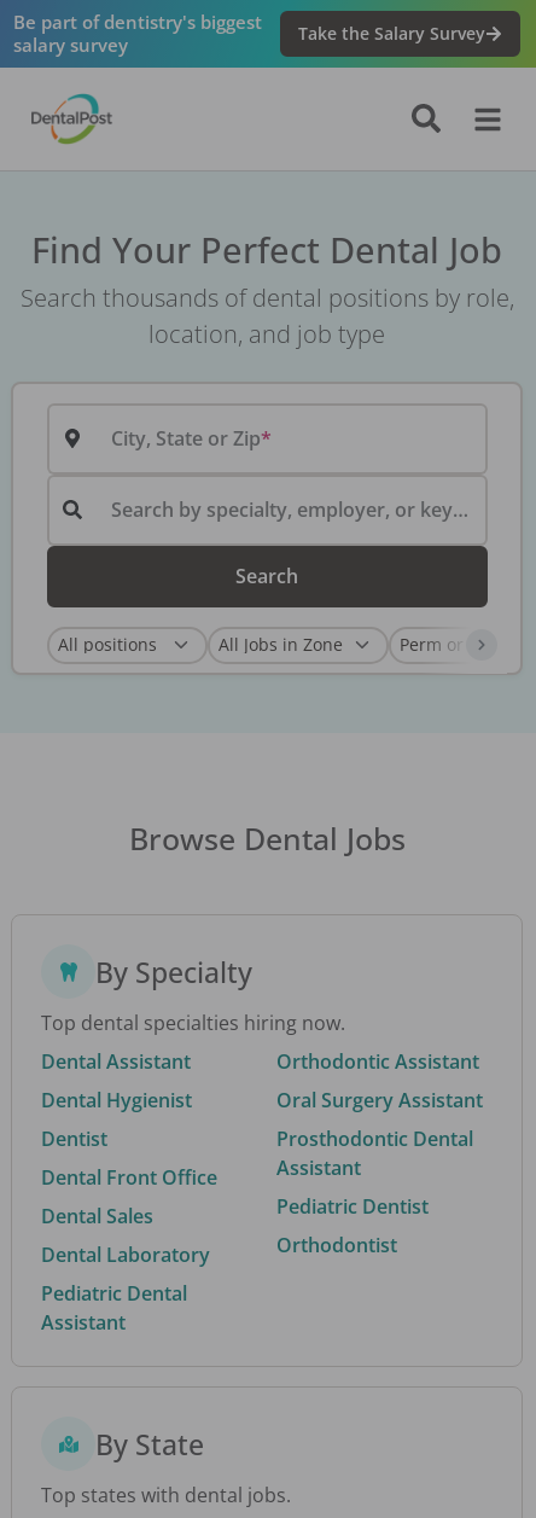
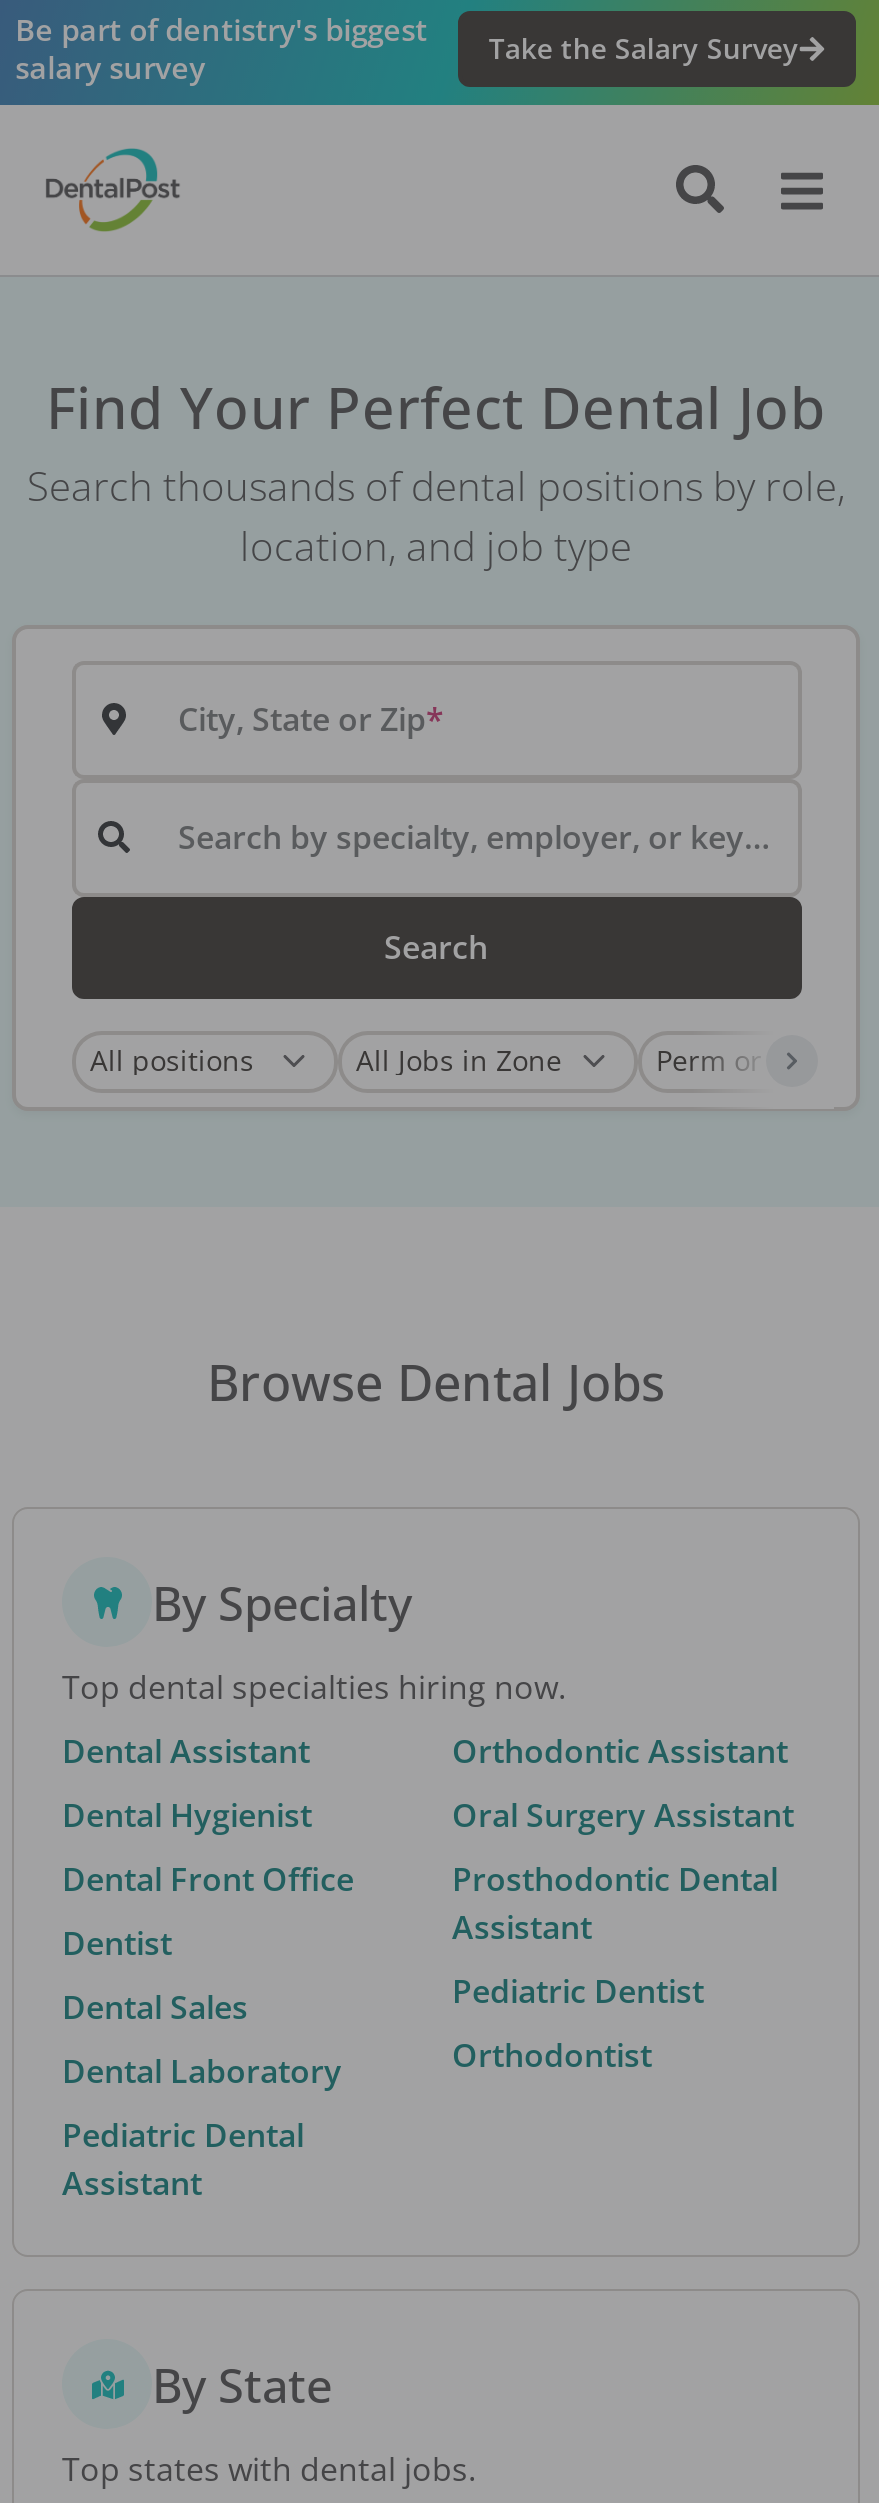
moved [41,1126,107,1153] -> [62,1922,172,1966]: Dentist
moved [41,1165,217,1191] -> [62,1858,354,1902]: Dental Front Office

